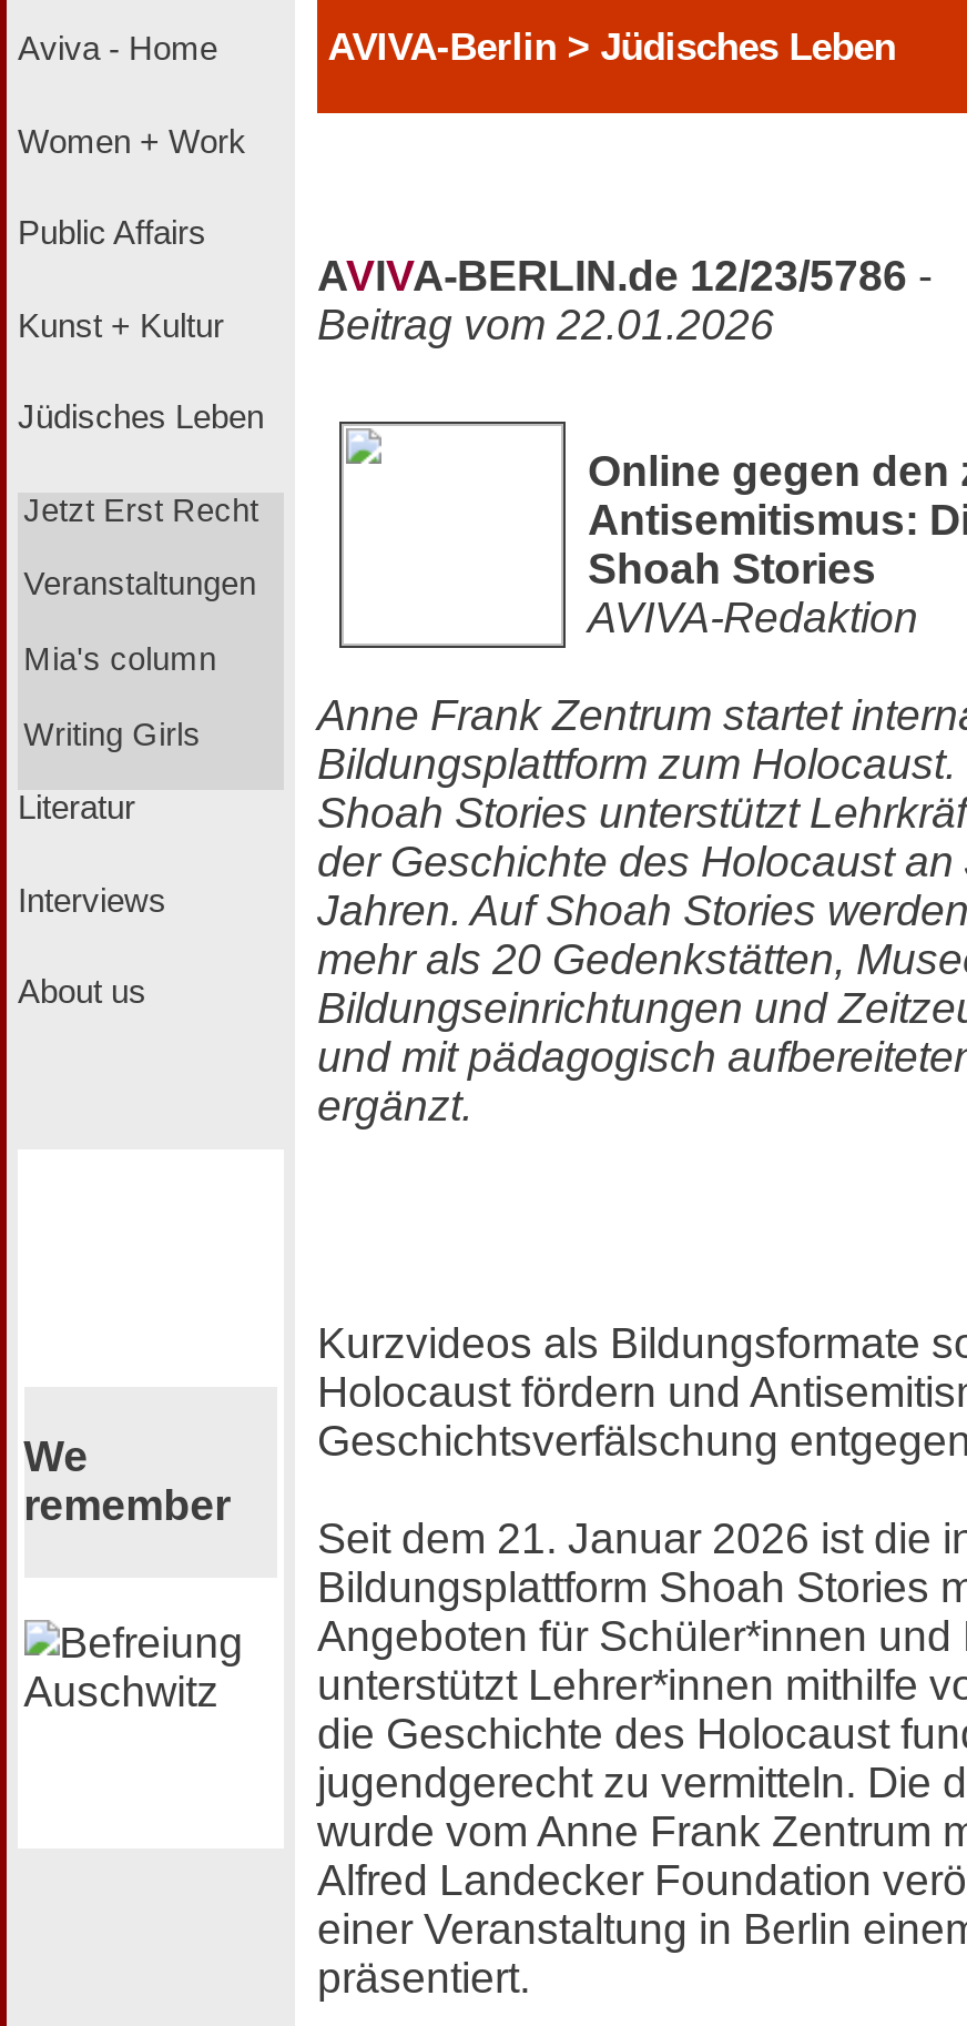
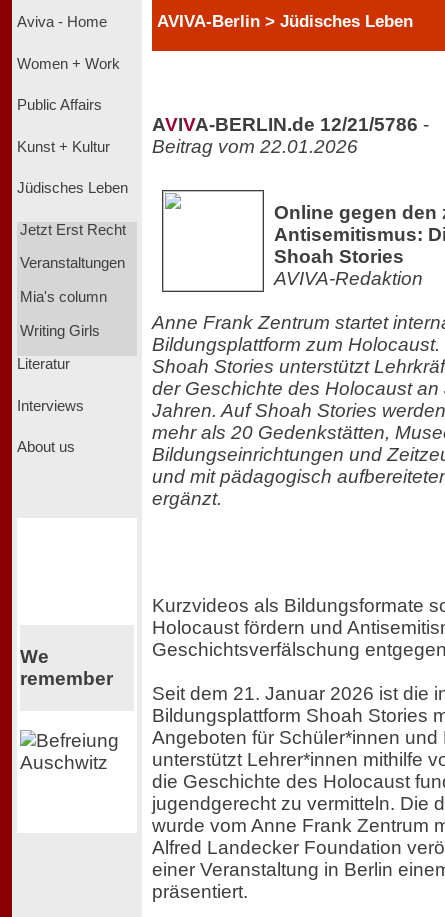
[317,253,932,300] AVIVA-BERLIN.de 12/23/5786 - -> [152,114,429,135] AVIVA-BERLIN.de 12/21/5786 -

